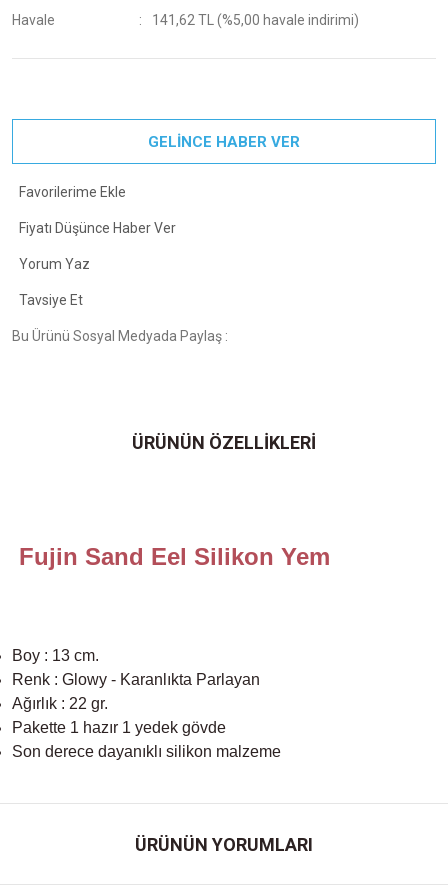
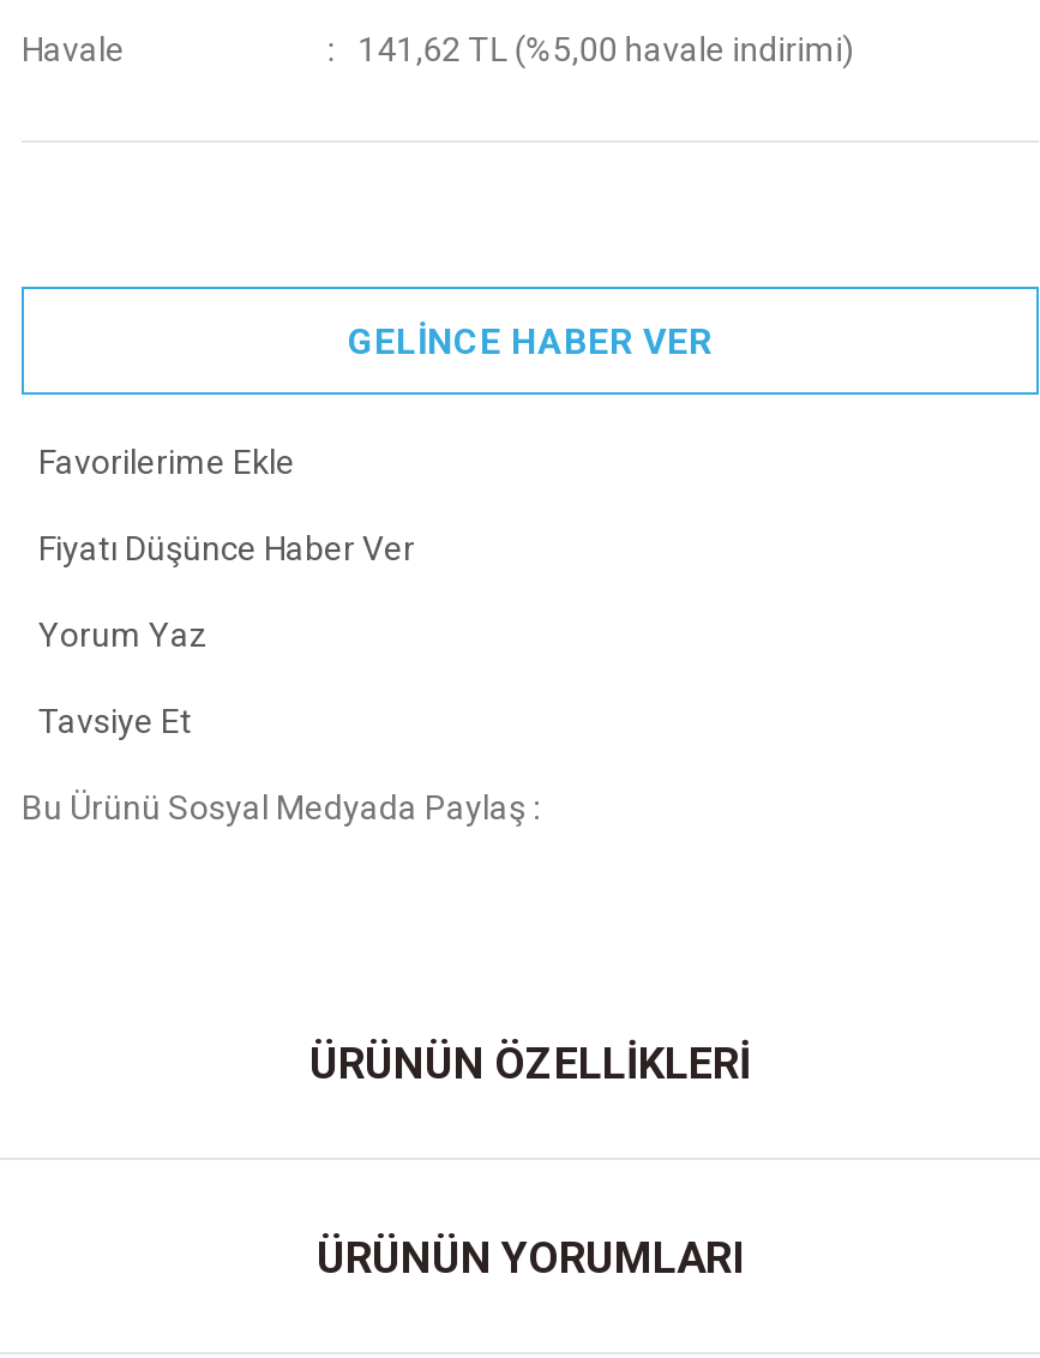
[12,543,330,570] Fujin Sand Eel Silikon Yem -> none
[12,647,281,760] Boy : 13 cm. | Renk : Glowy - Karanlıkta Parlayan | Ağırlık : 22 gr. | Pakette 1 hazır 1 yedek gövde | Son derece dayanıklı silikon malzeme -> none

